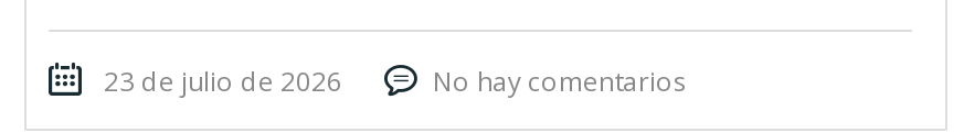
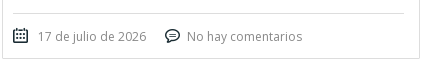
[104,62,342,99] 23 de julio de 2026 -> [38,27,146,44] 17 de julio de 2026

